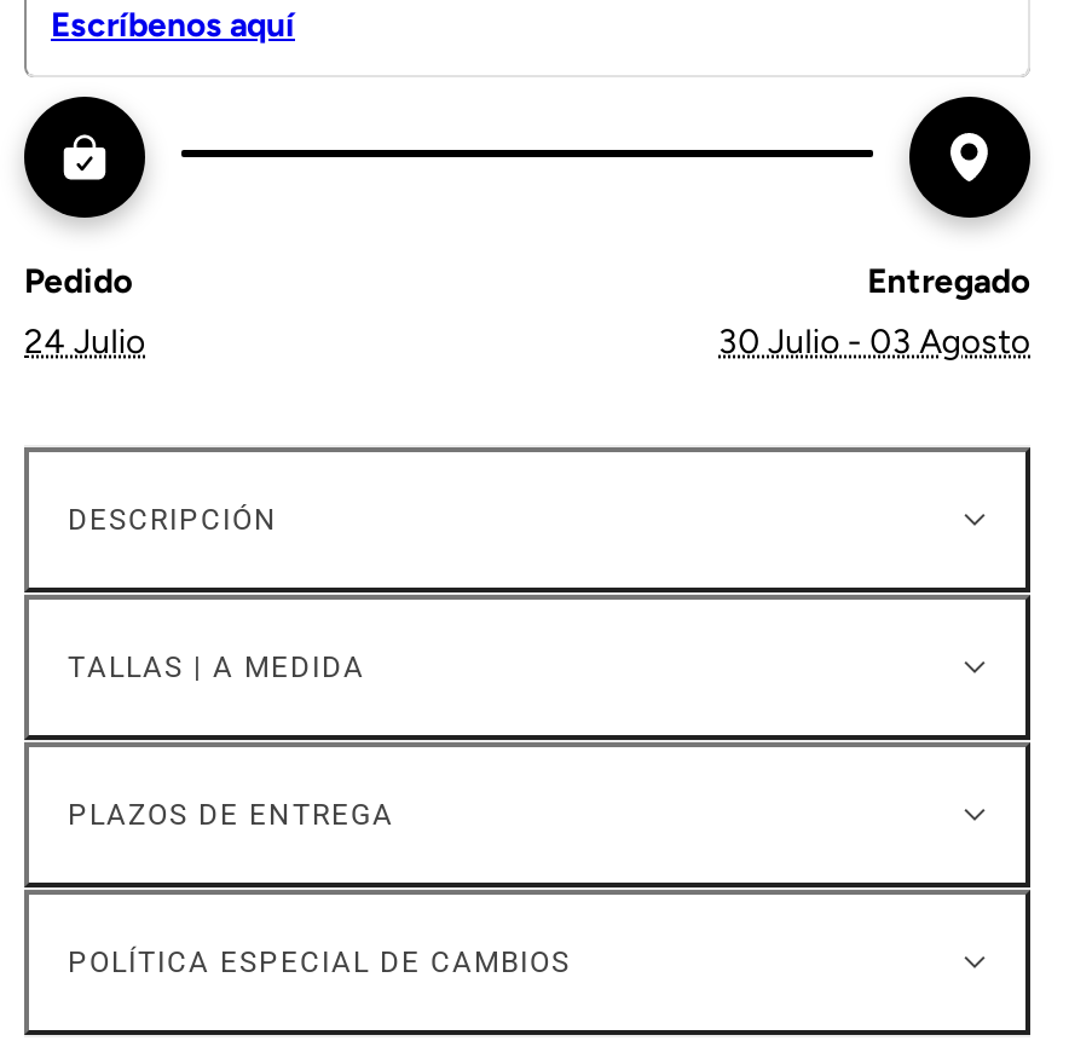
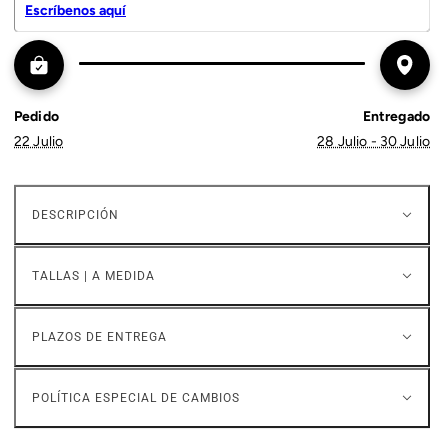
[24,322,146,363] 24 Julio -> [14,133,63,150] 22 Julio
[718,322,1030,363] 30 Julio - 03 Agosto -> [317,133,430,150] 28 Julio - 30 Julio

